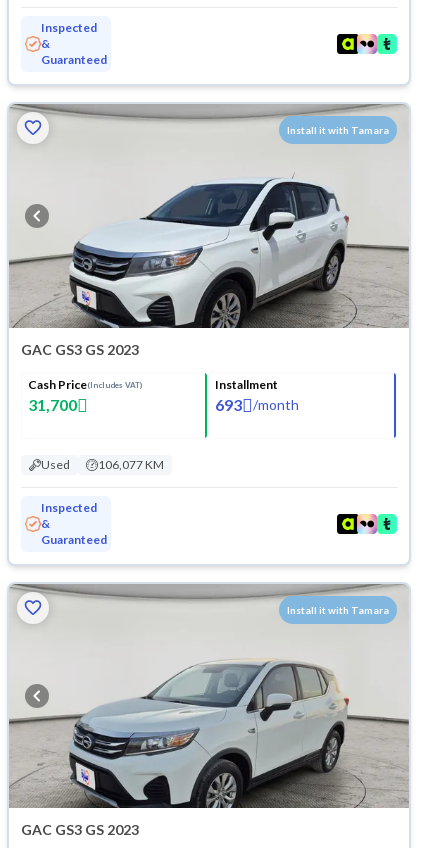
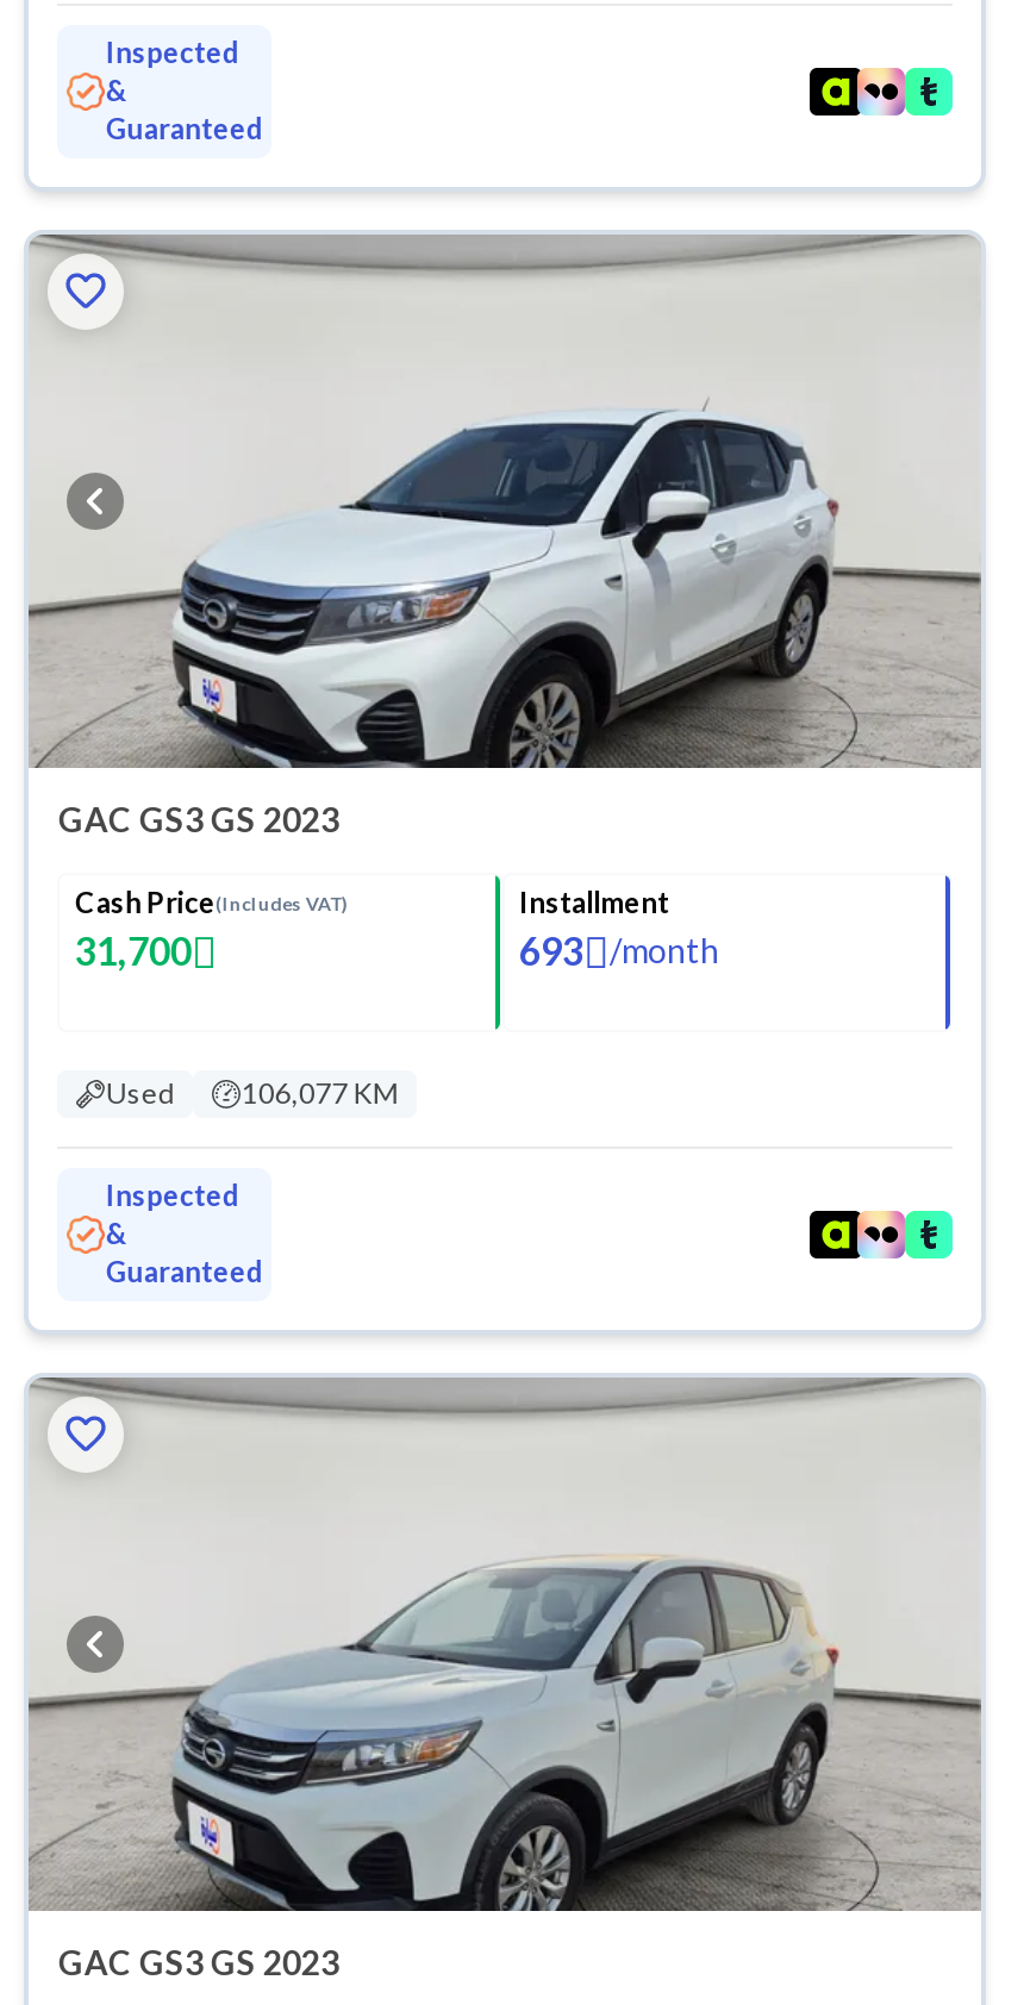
[287,124,389,136] Install it with Tamara -> none
[287,604,389,616] Install it with Tamara -> none

